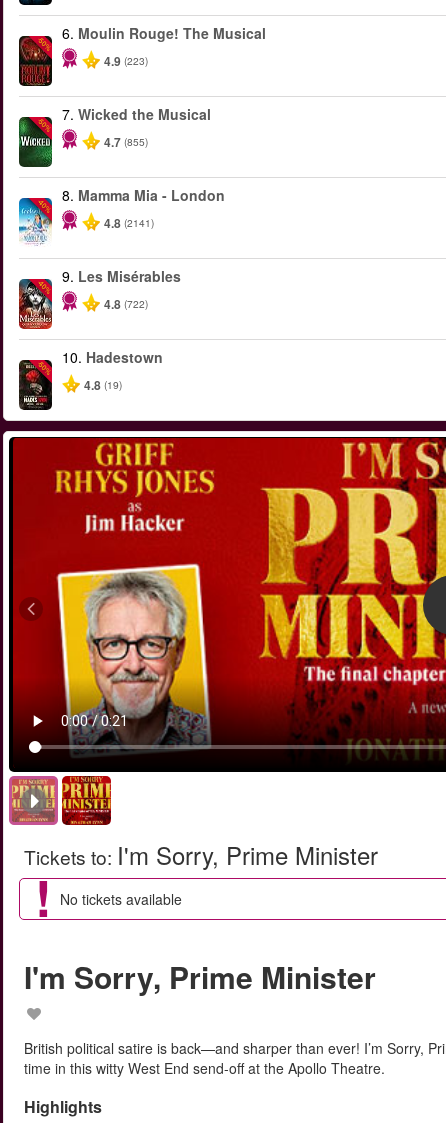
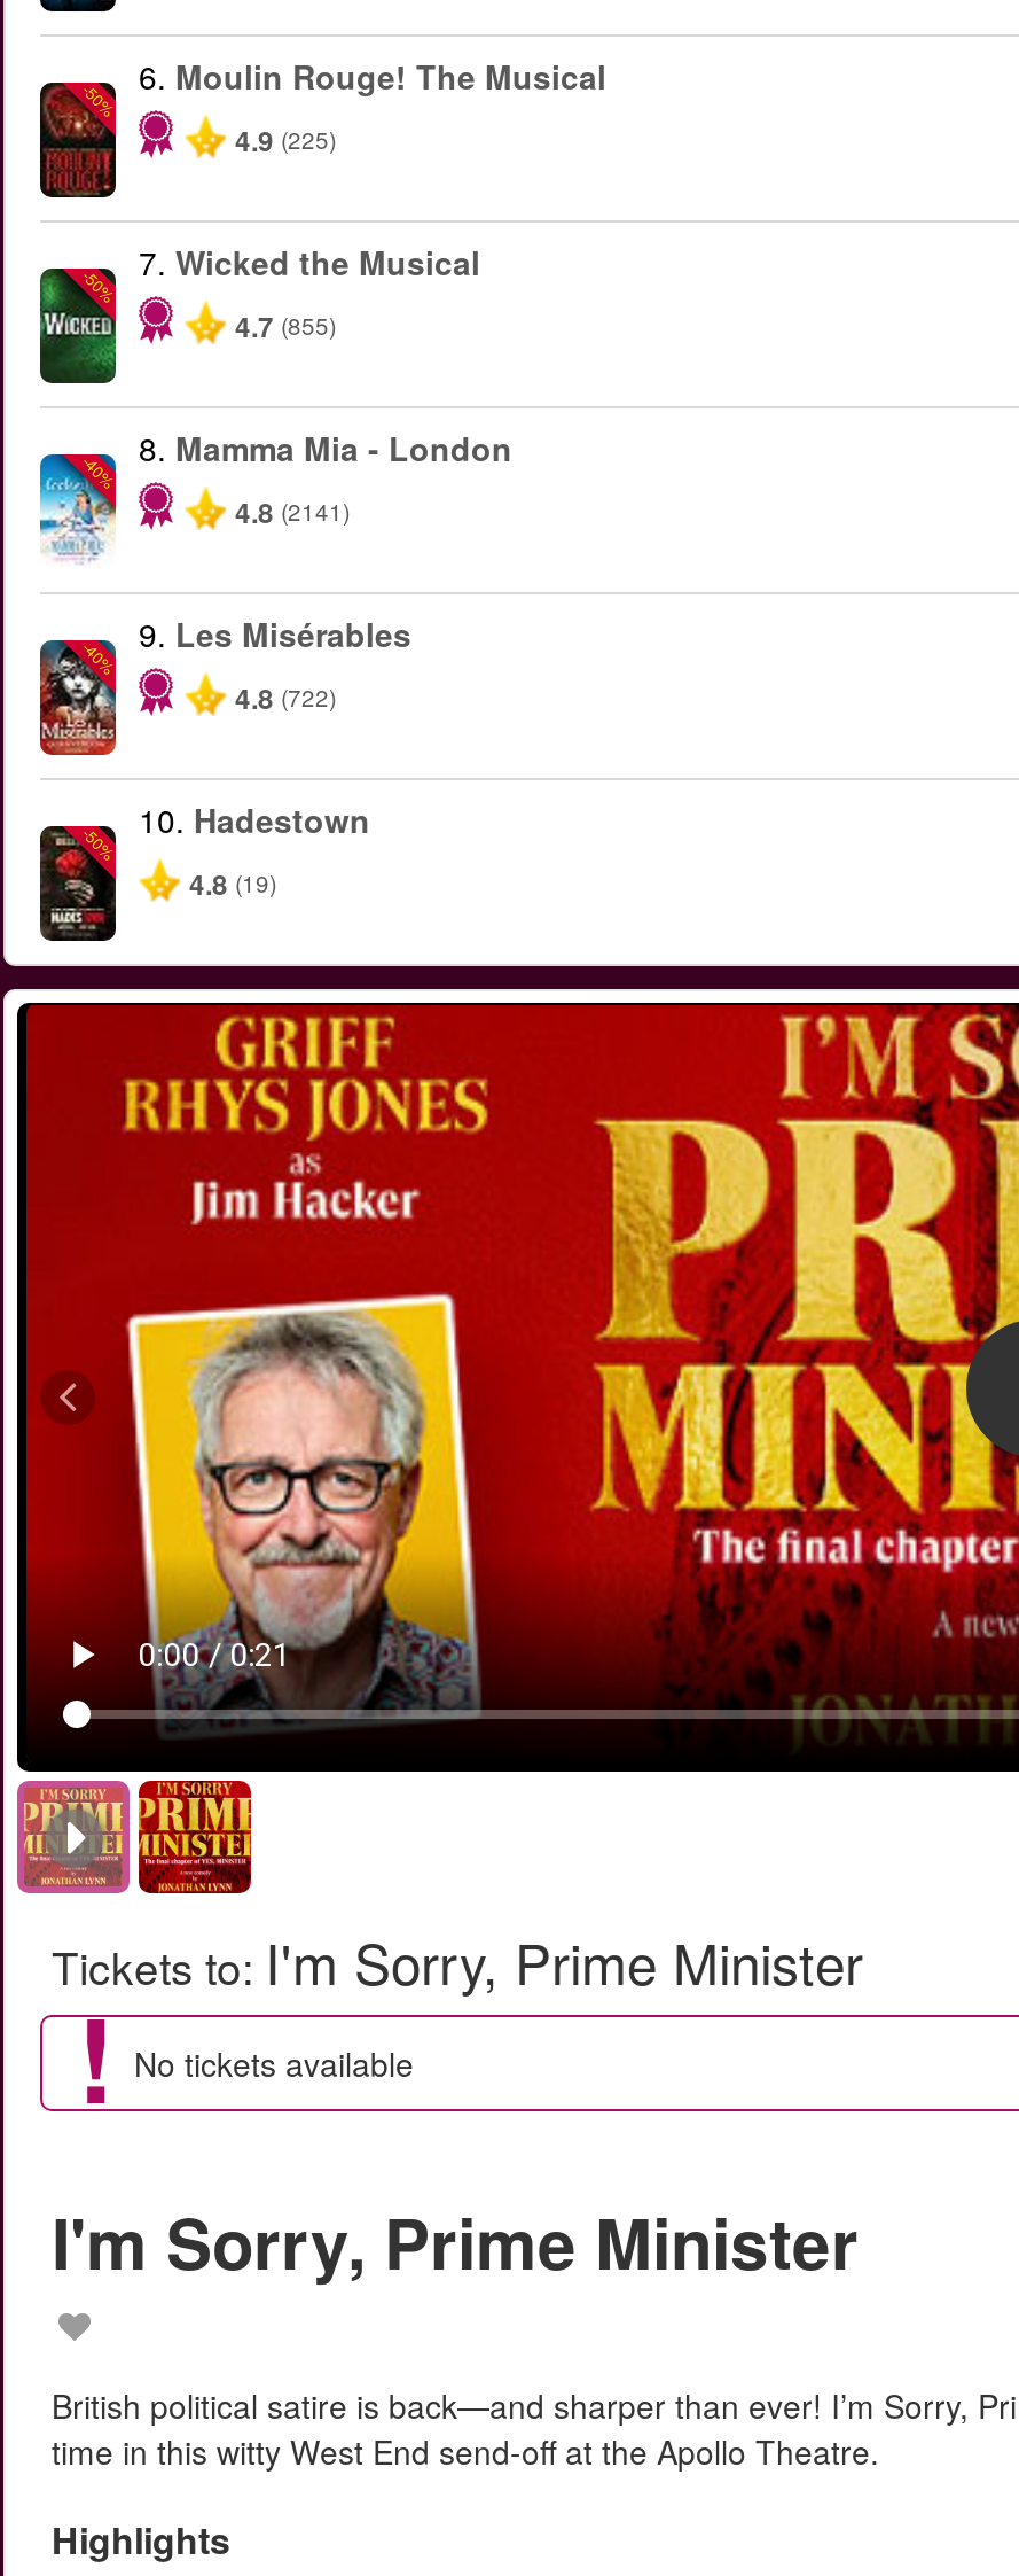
[104,52,148,70] 4.9 (223) -> [235,119,336,161] 4.9 (225)

